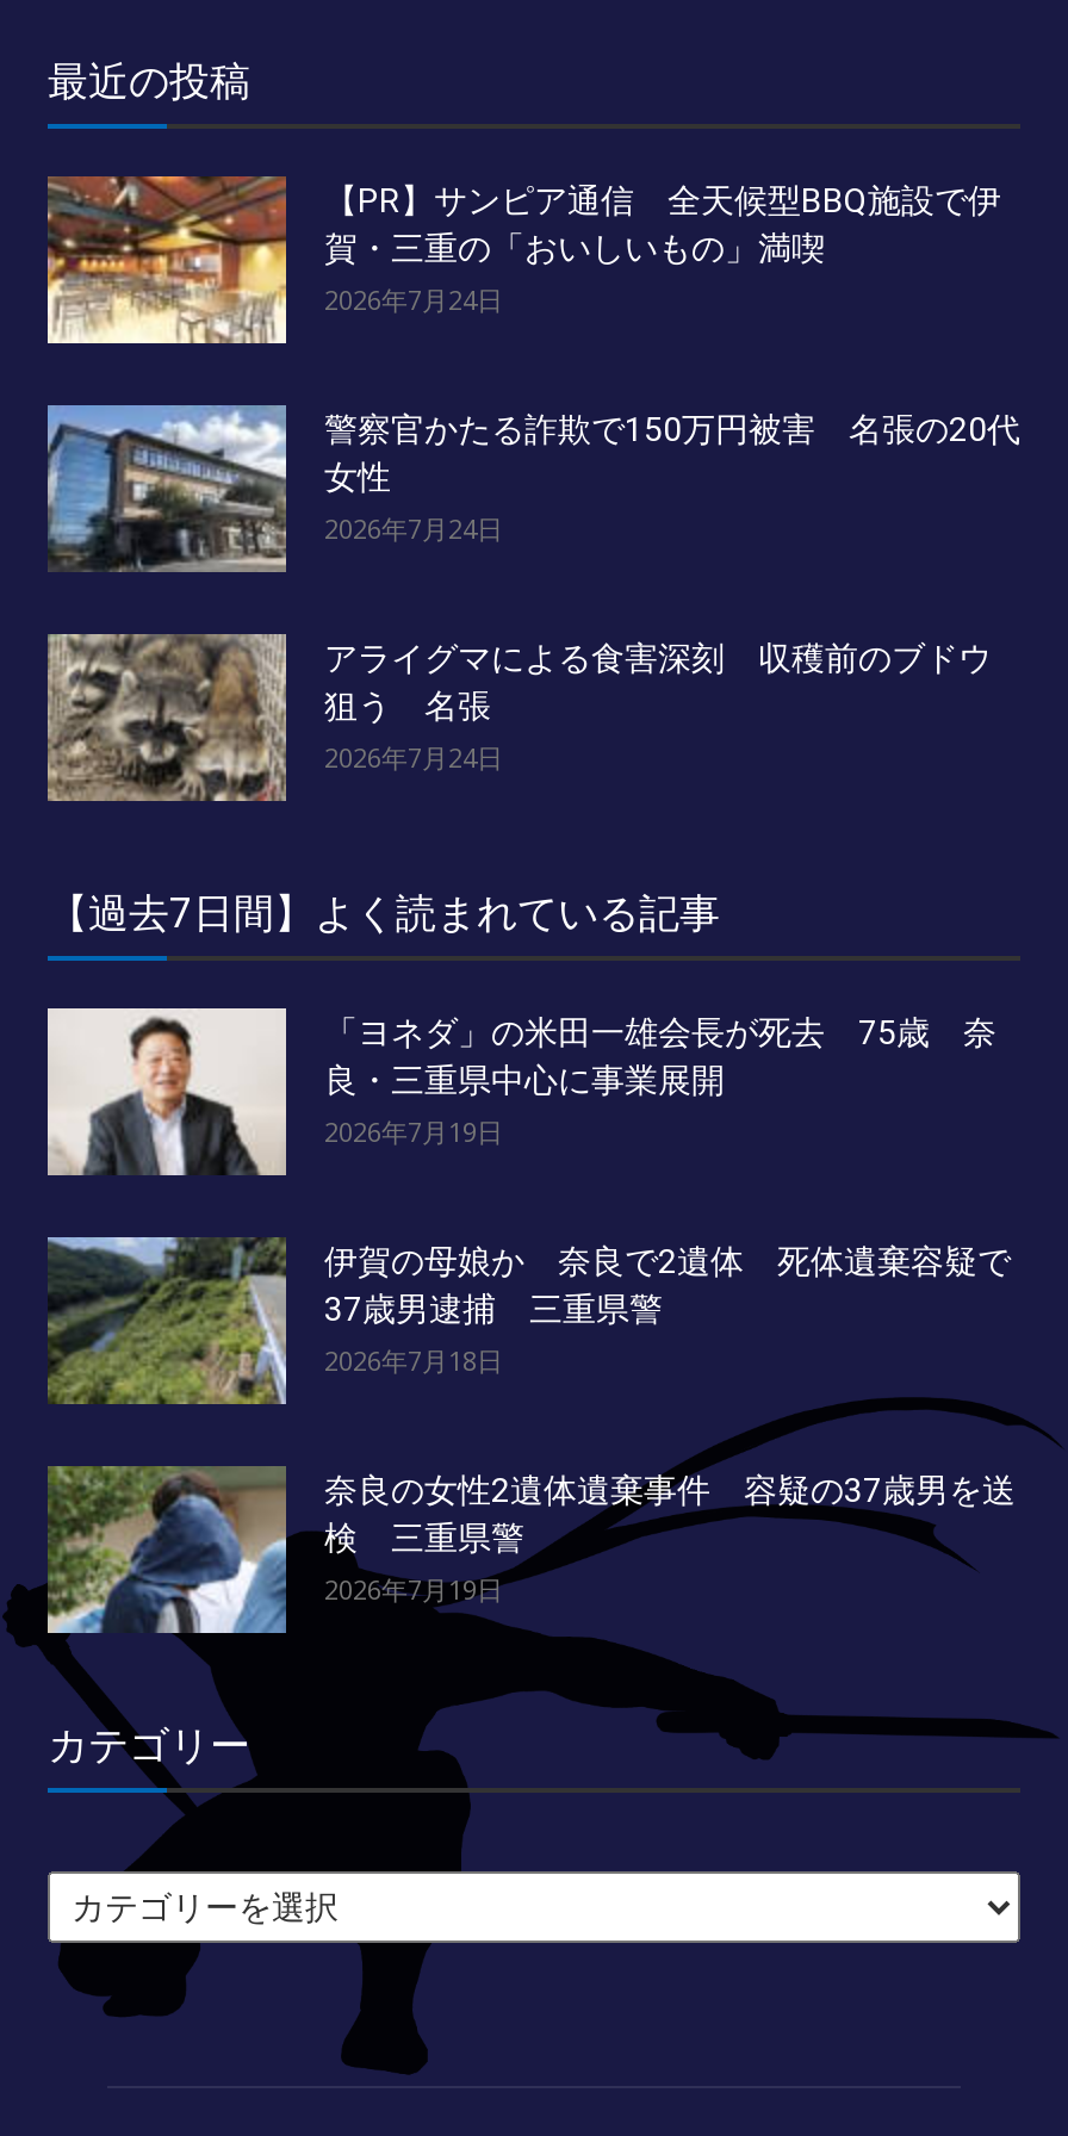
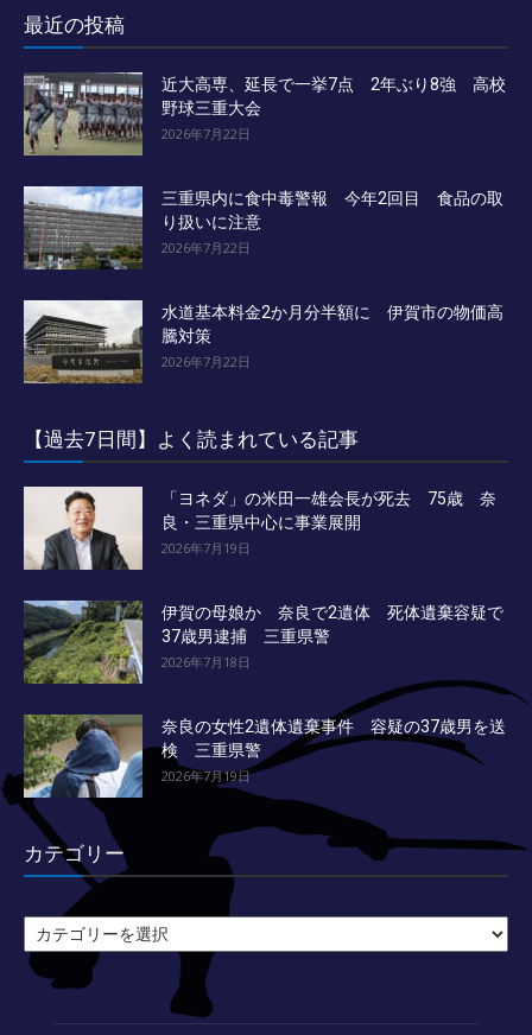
[48,175,1001,344] [image] | 【PR】サンピア通信 全天候型BBQ施設で伊 | 賀・三重の「おいしいもの」満喫 | 2026年7月24日 -> [24,71,506,155] [image] | 近大高専、延長で一挙7点 2年ぶり8強 高校 | 野球三重大会 | 2026年7月22日
[45,406,1020,573] [image] | 警察官かたる詐欺で150万円被害 名張の20代 | 女性 | 2026年7月24日 -> [23,186,503,271] [image] | 三重県内に食中毒警報 今年2回目 食品の取 | り扱いに注意 | 2026年7月22日
[48,633,992,802] [image] | アライグマによる食害深刻 収穫前のブドウ | 狙う 名張 | 2026年7月24日 -> [24,299,503,383] [image] | 水道基本料金2か月分半額に 伊賀市の物価高 | 騰対策 | 2026年7月22日

